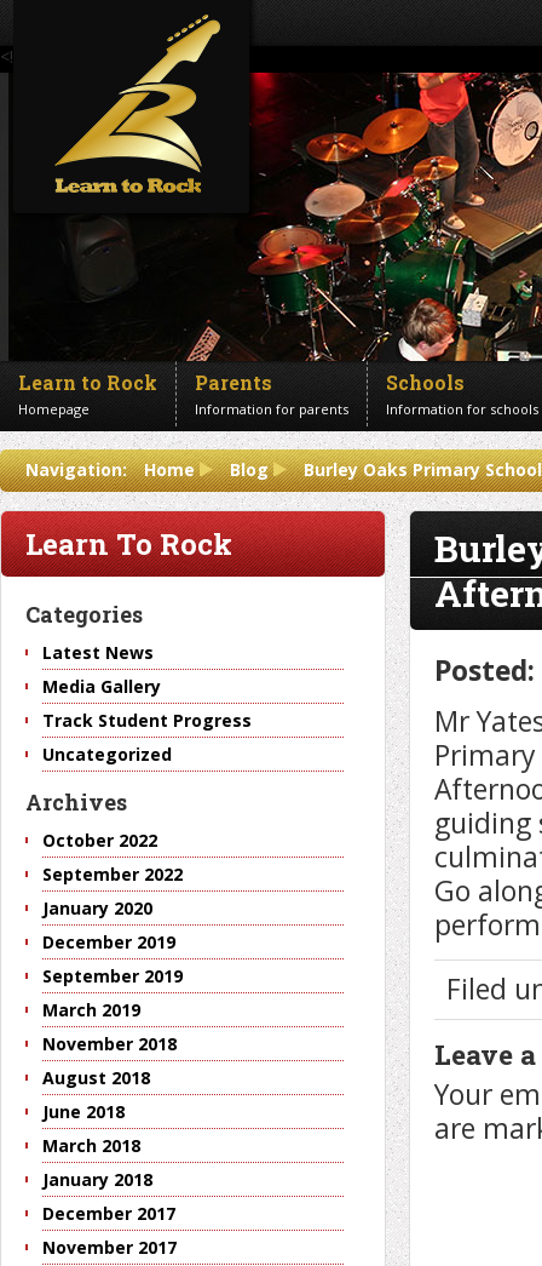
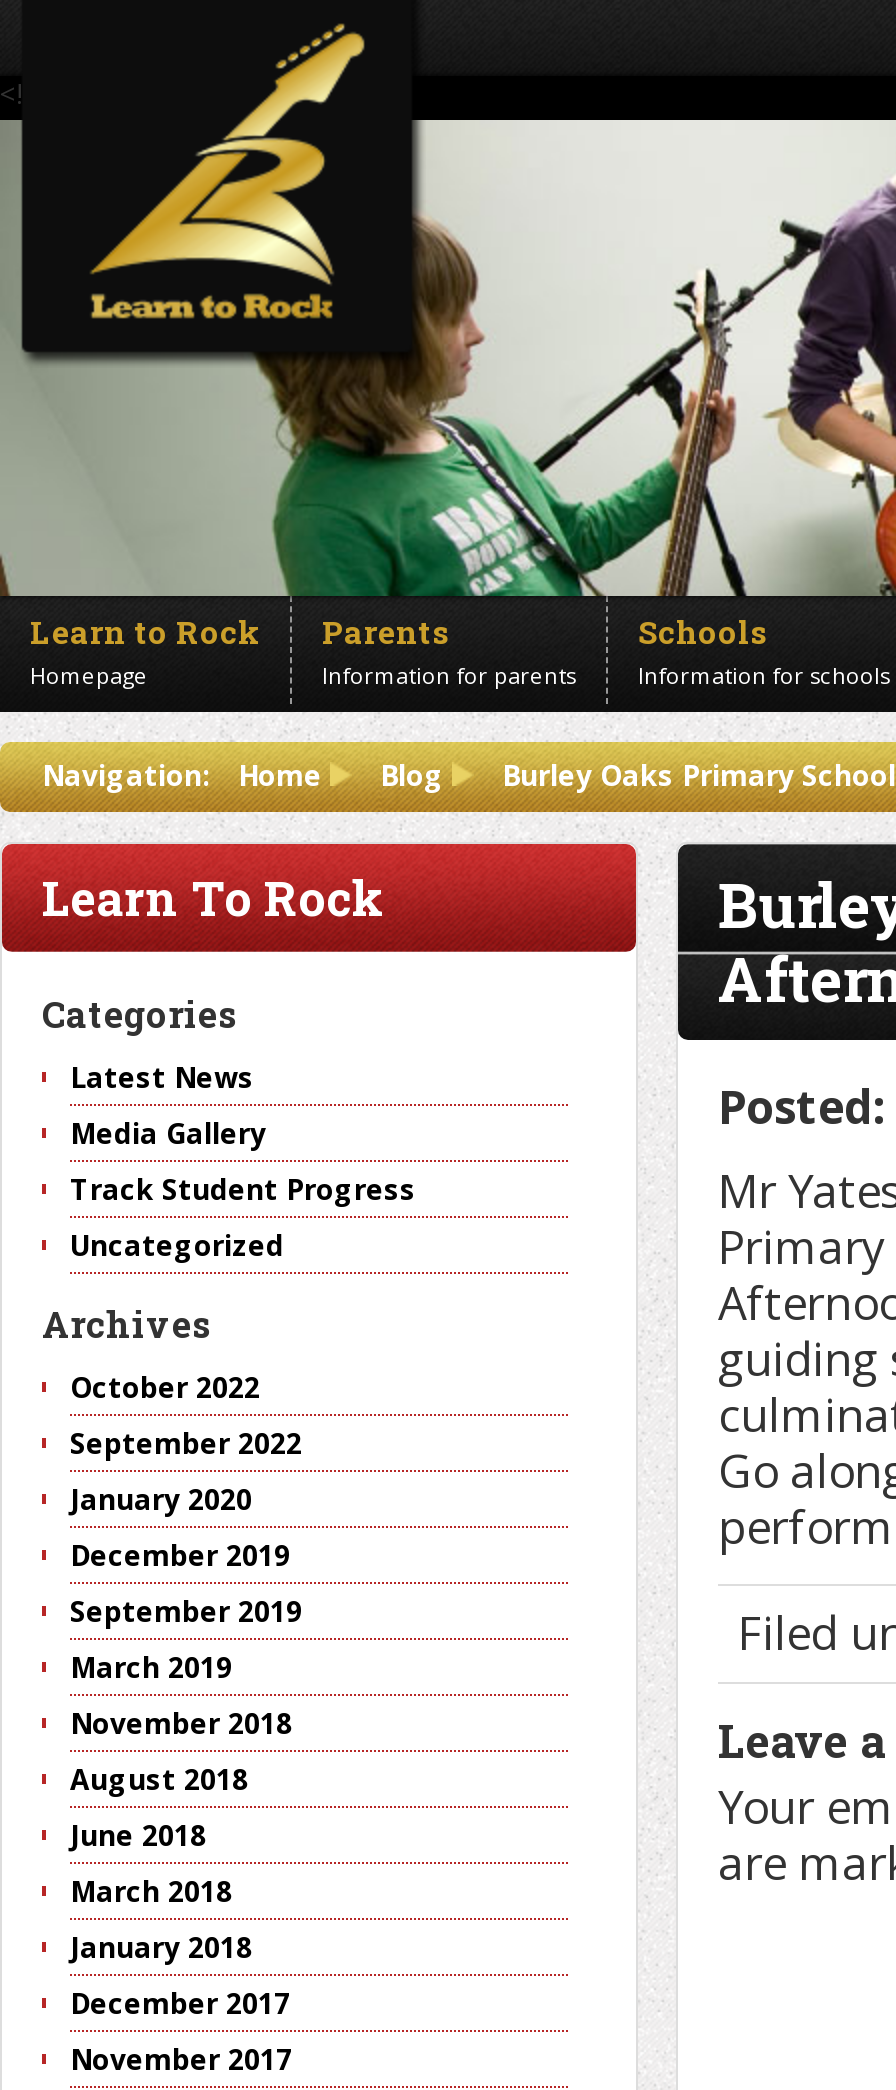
[4,71,538,362] [image] -> [6,118,890,598] [image]

